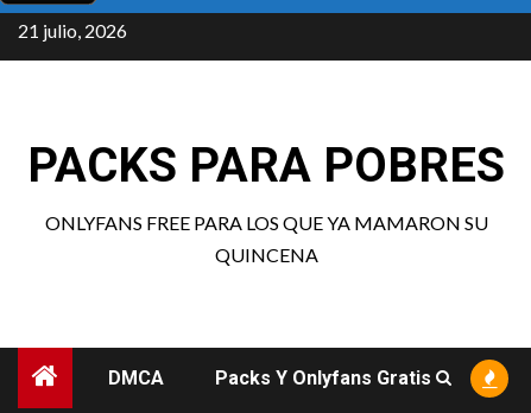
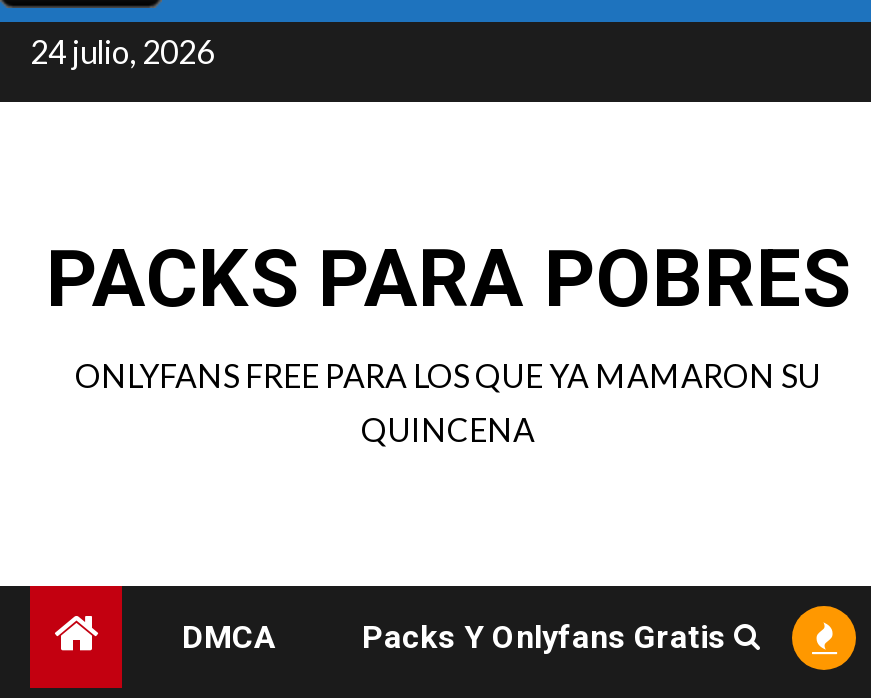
[18,19,127,42] 21 julio, 2026 -> [30,32,214,70] 24 julio, 2026

